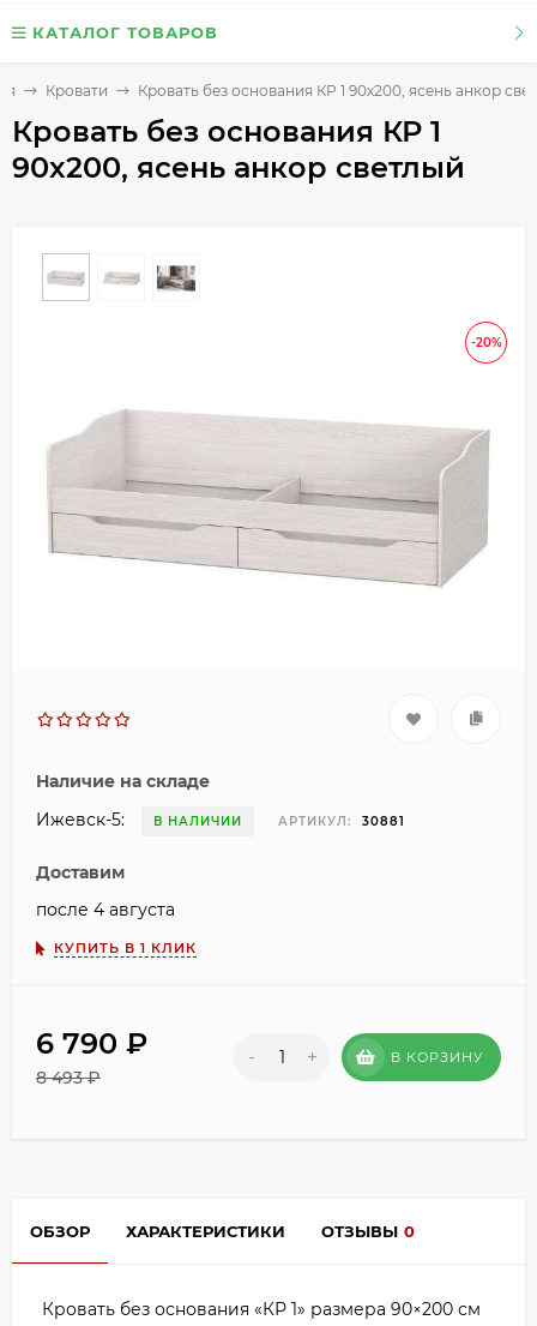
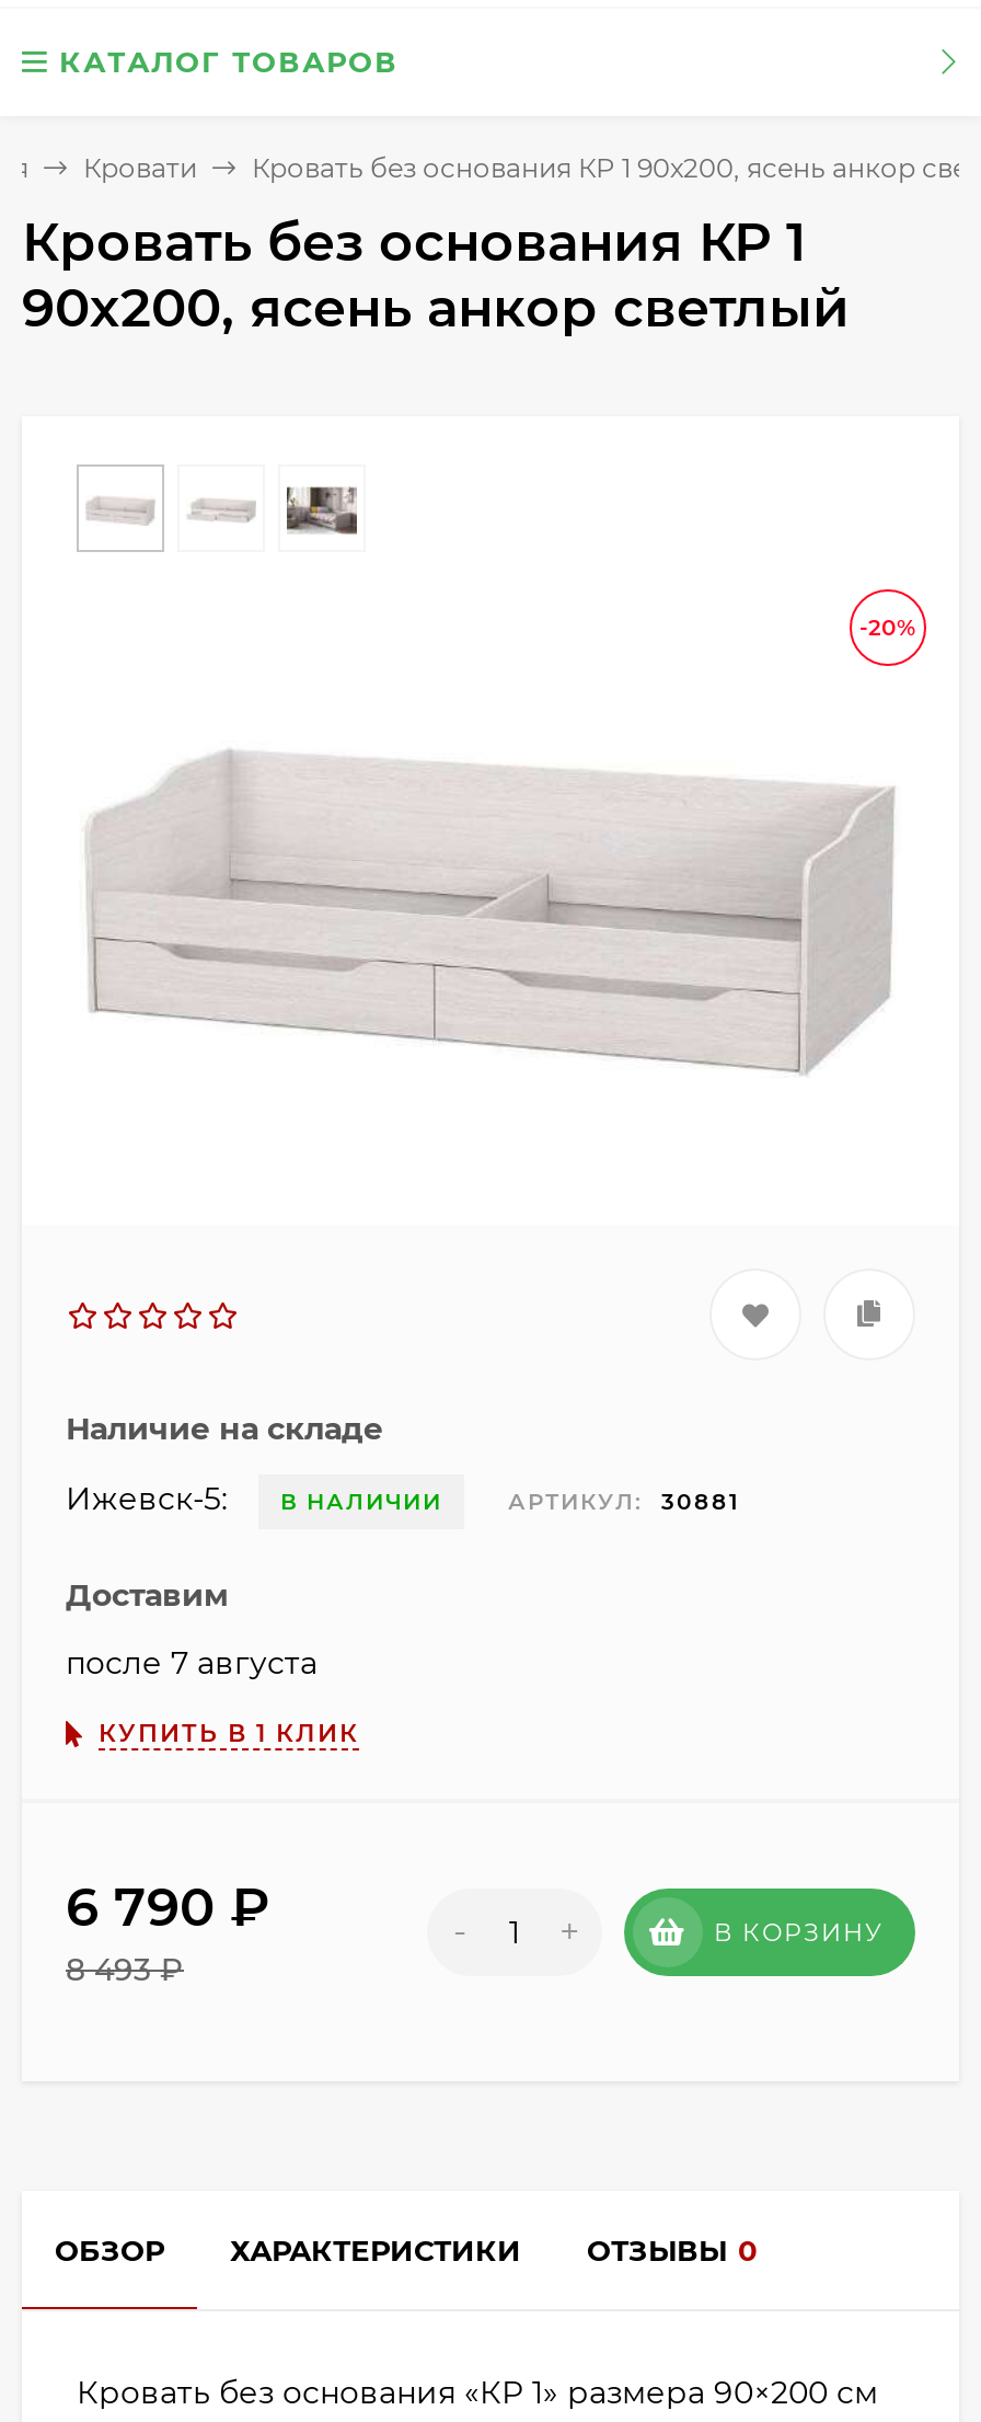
[36,899,175,920] после 4 августа -> [66,1643,318,1683] после 7 августа

